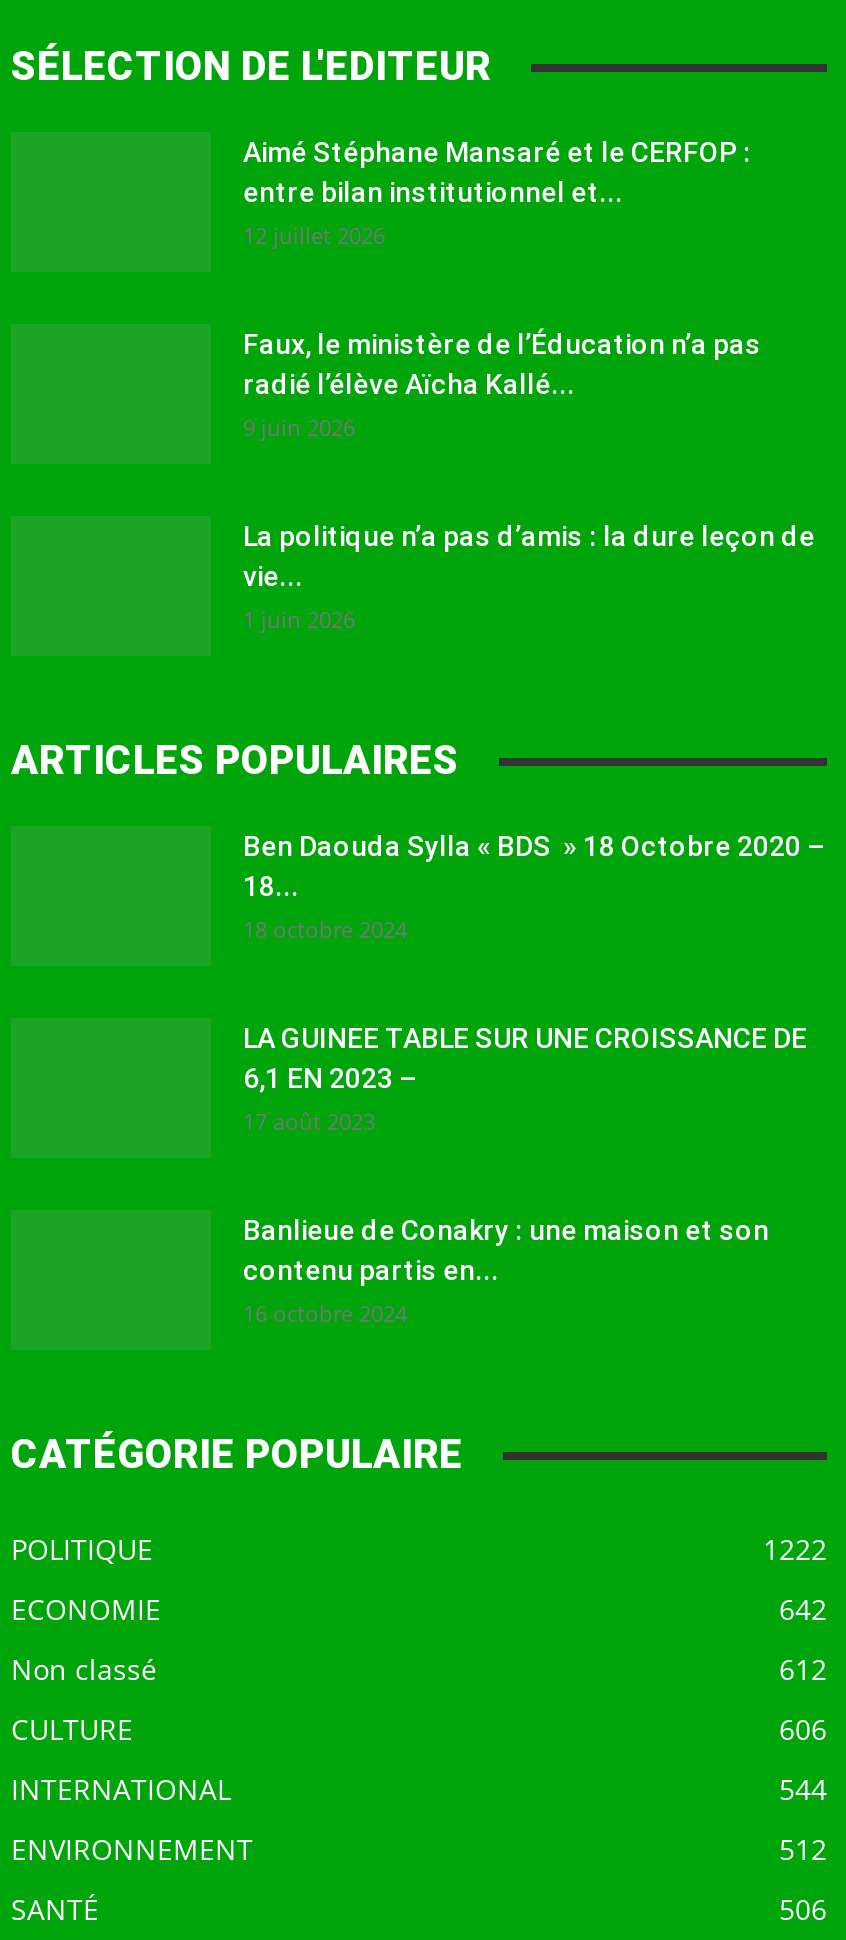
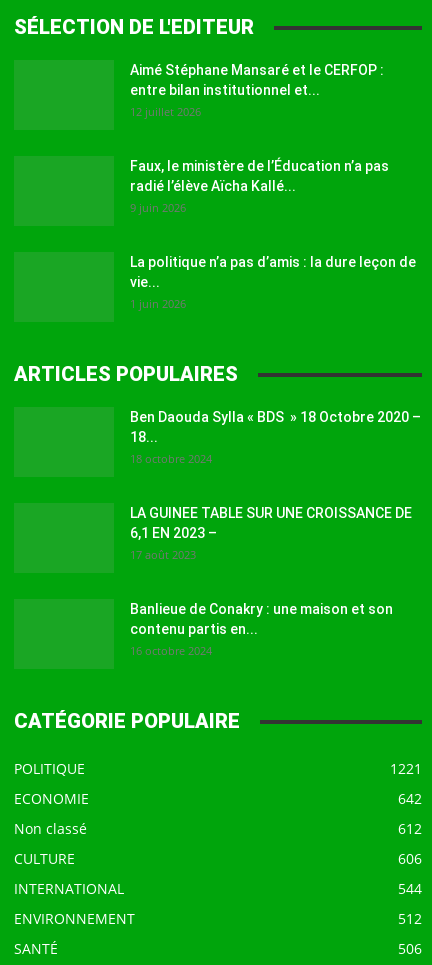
[763,1531,827,1569] 1222 -> [390,759,422,778] 1221

